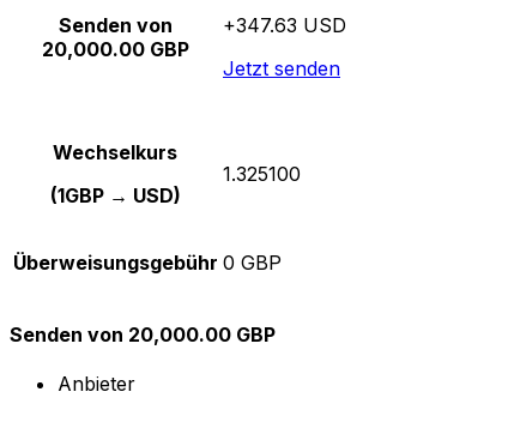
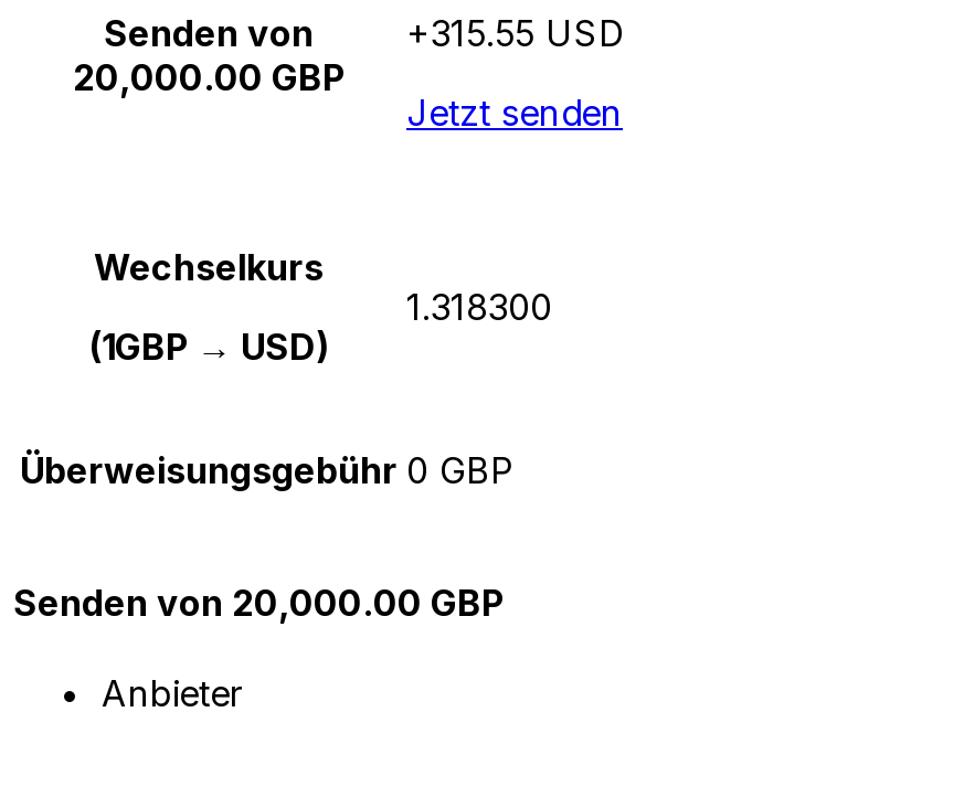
[223,13,346,37] +347.63 USD -> [406,10,625,54] +315.55 USD
[223,161,301,185] 1.325100 -> [406,284,552,328] 1.318300

